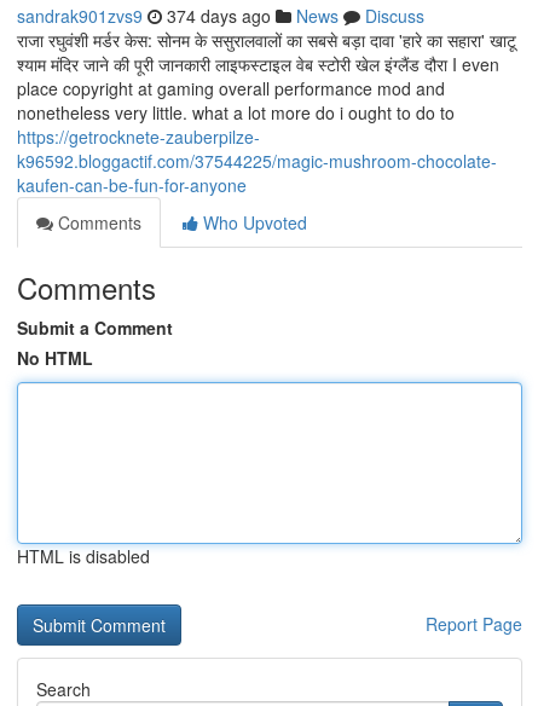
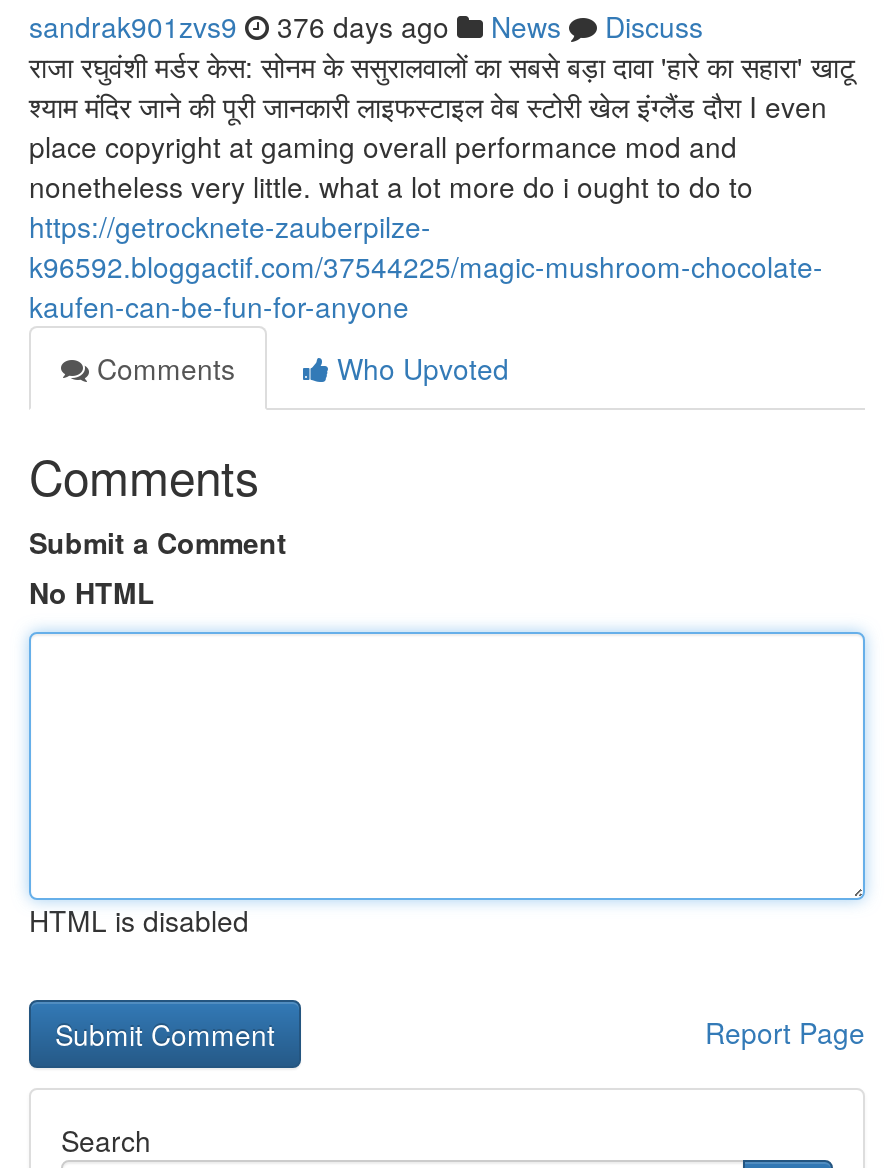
[17,4,424,28] sandrak901zvs9 374 days ago News Discuss -> [29,6,703,46] sandrak901zvs9 376 days ago News Discuss

